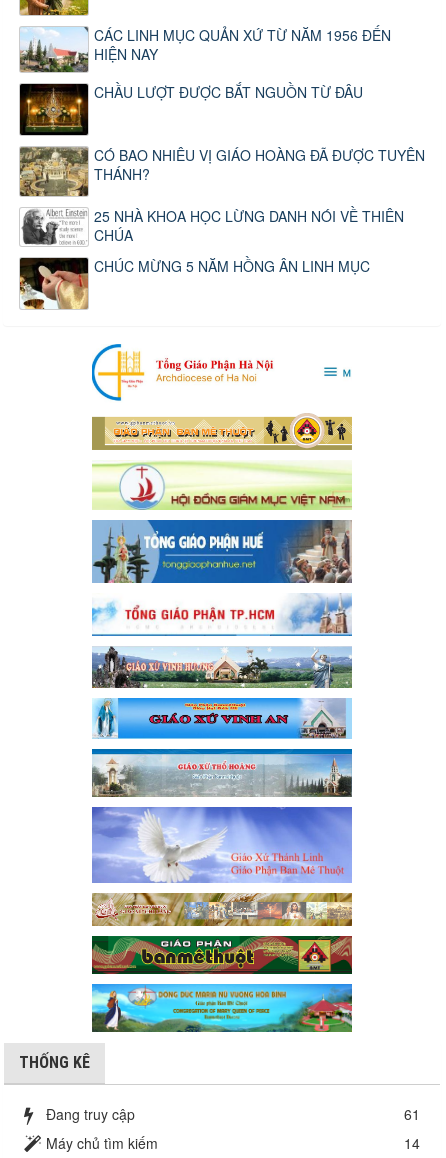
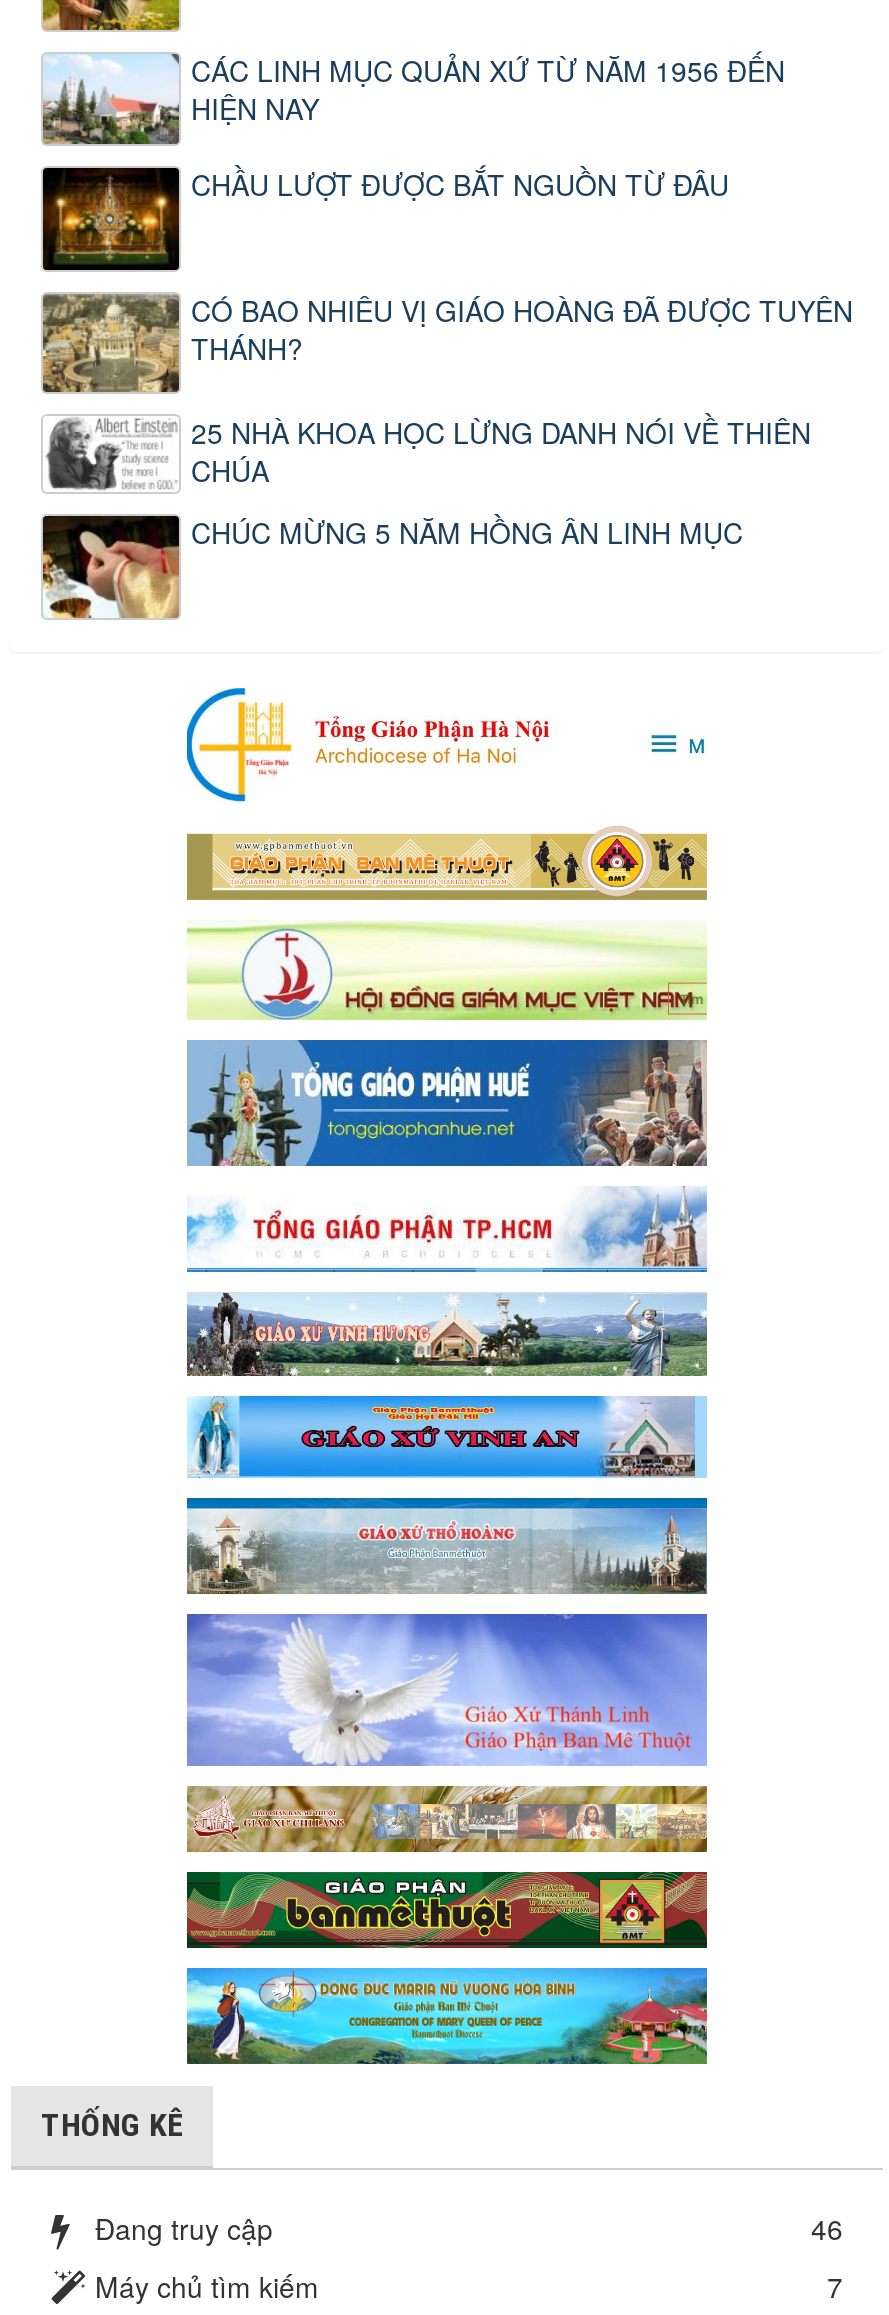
[404,1104,420,1124] 61 -> [811,2207,843,2247] 46
[404,1133,420,1153] 14 -> [827,2265,843,2305] 7

